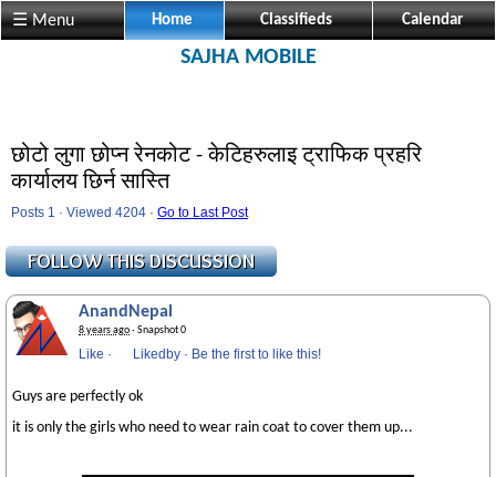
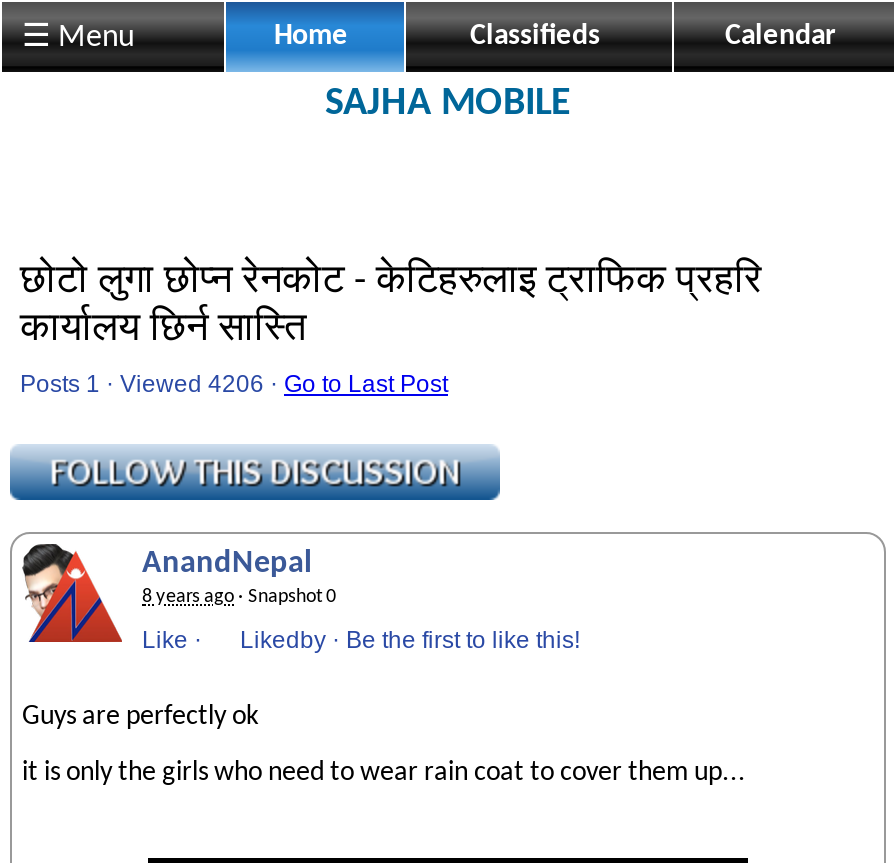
[11,205,248,220] Posts 1 · Viewed 4204 · Go to Last Post -> [20,370,448,398] Posts 1 · Viewed 4206 · Go to Last Post

